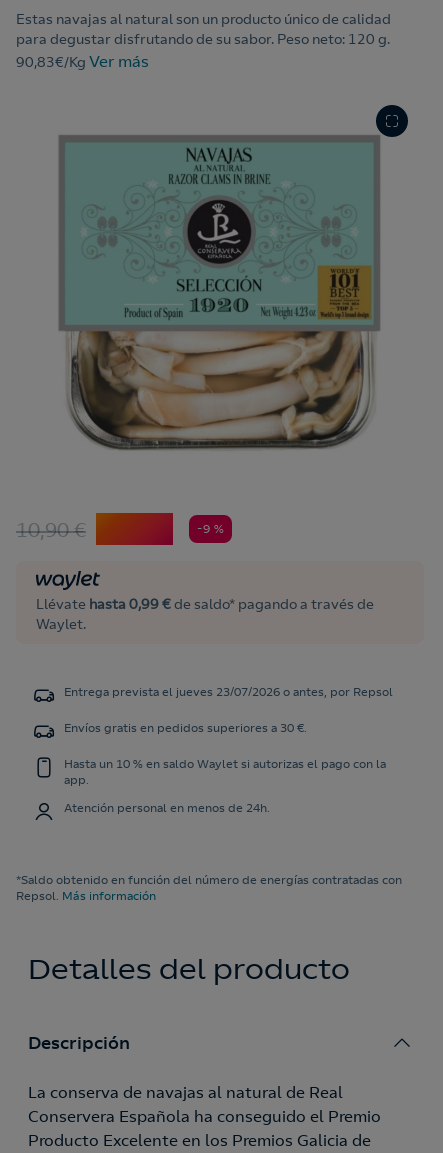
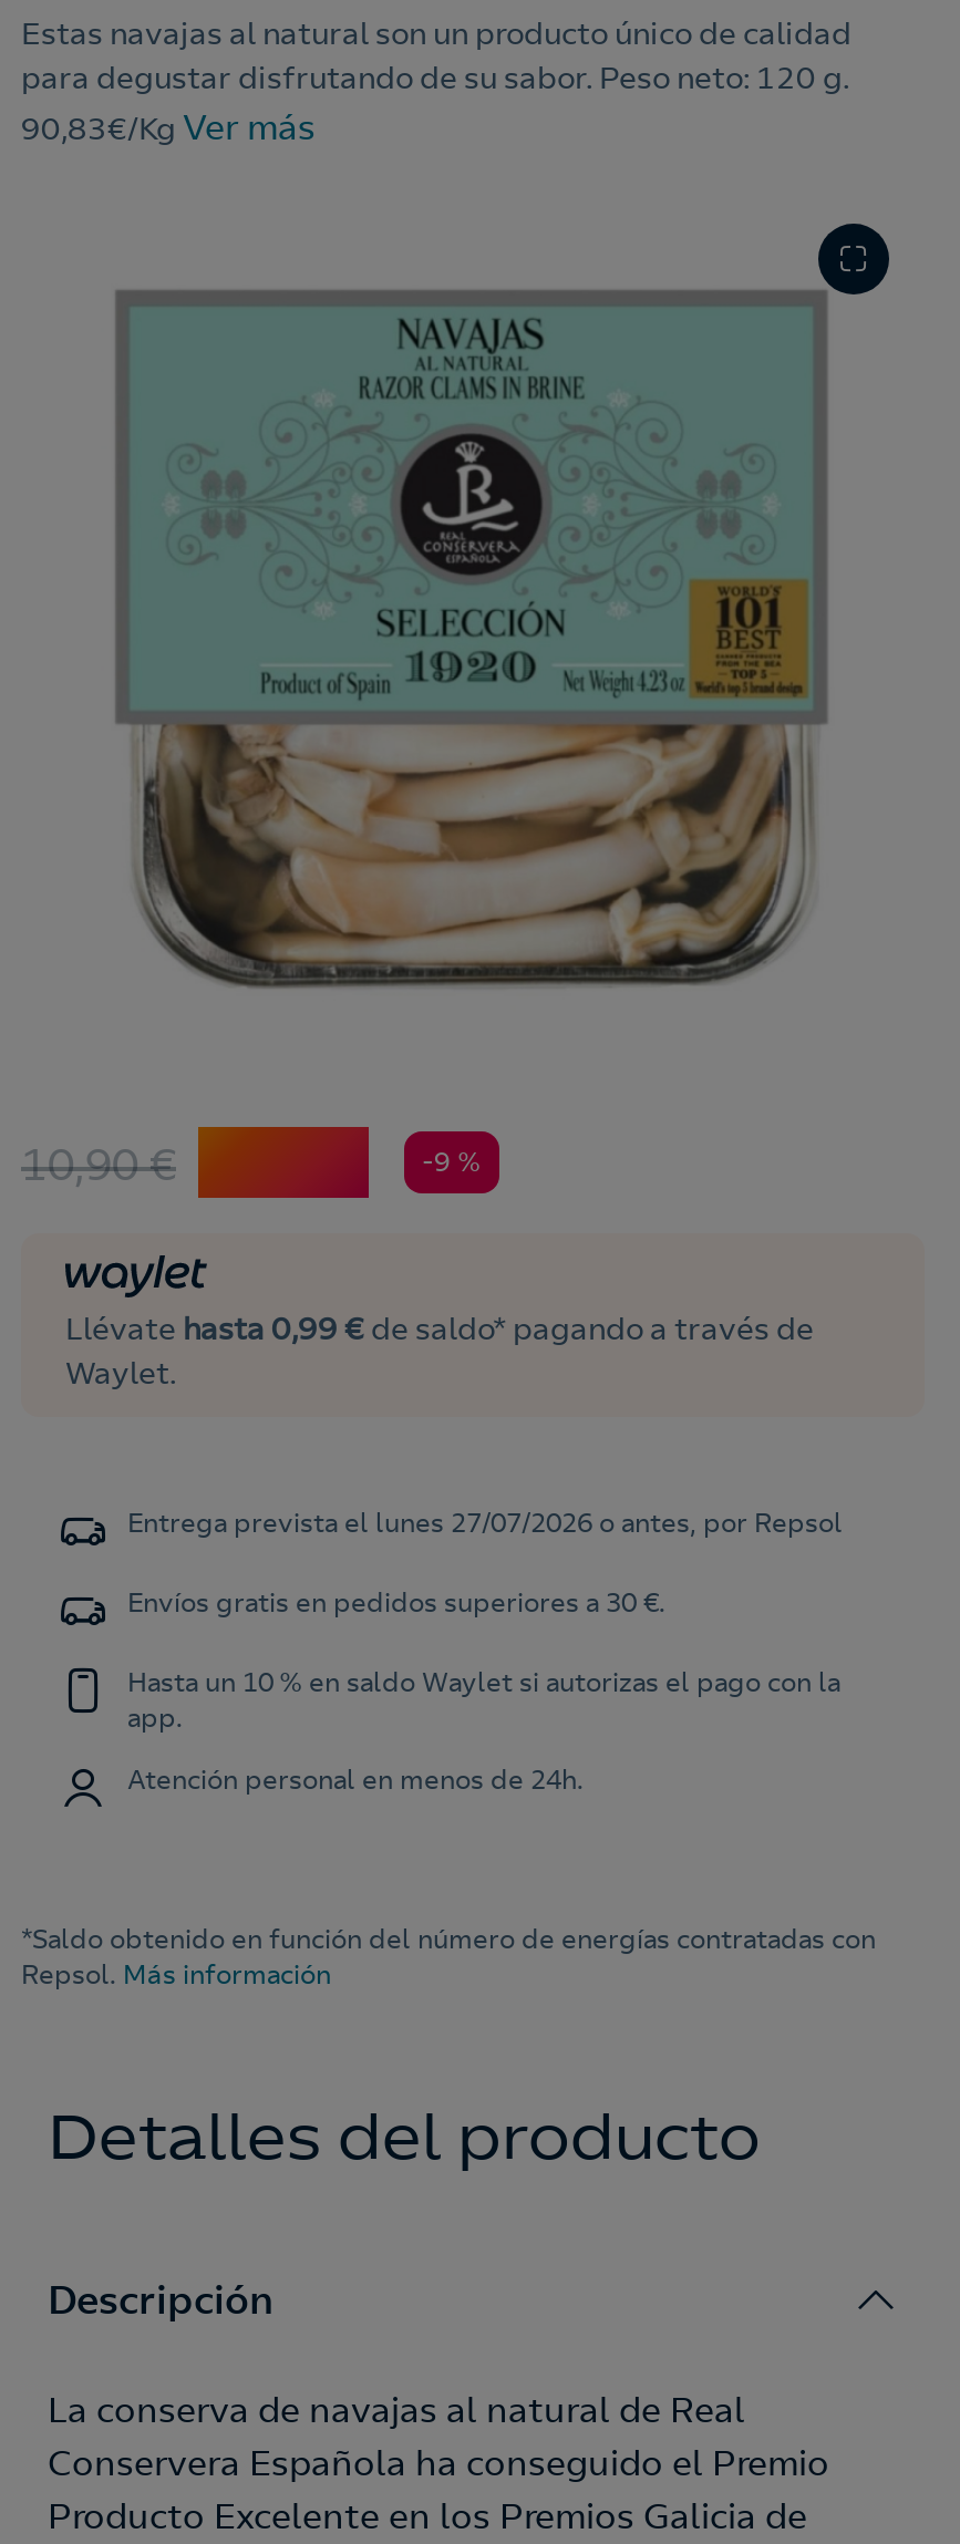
[64,684,393,699] Entrega prevista el jueves 23/07/2026 o antes, por Repsol -> [127,1506,843,1539] Entrega prevista el lunes 27/07/2026 o antes, por Repsol

